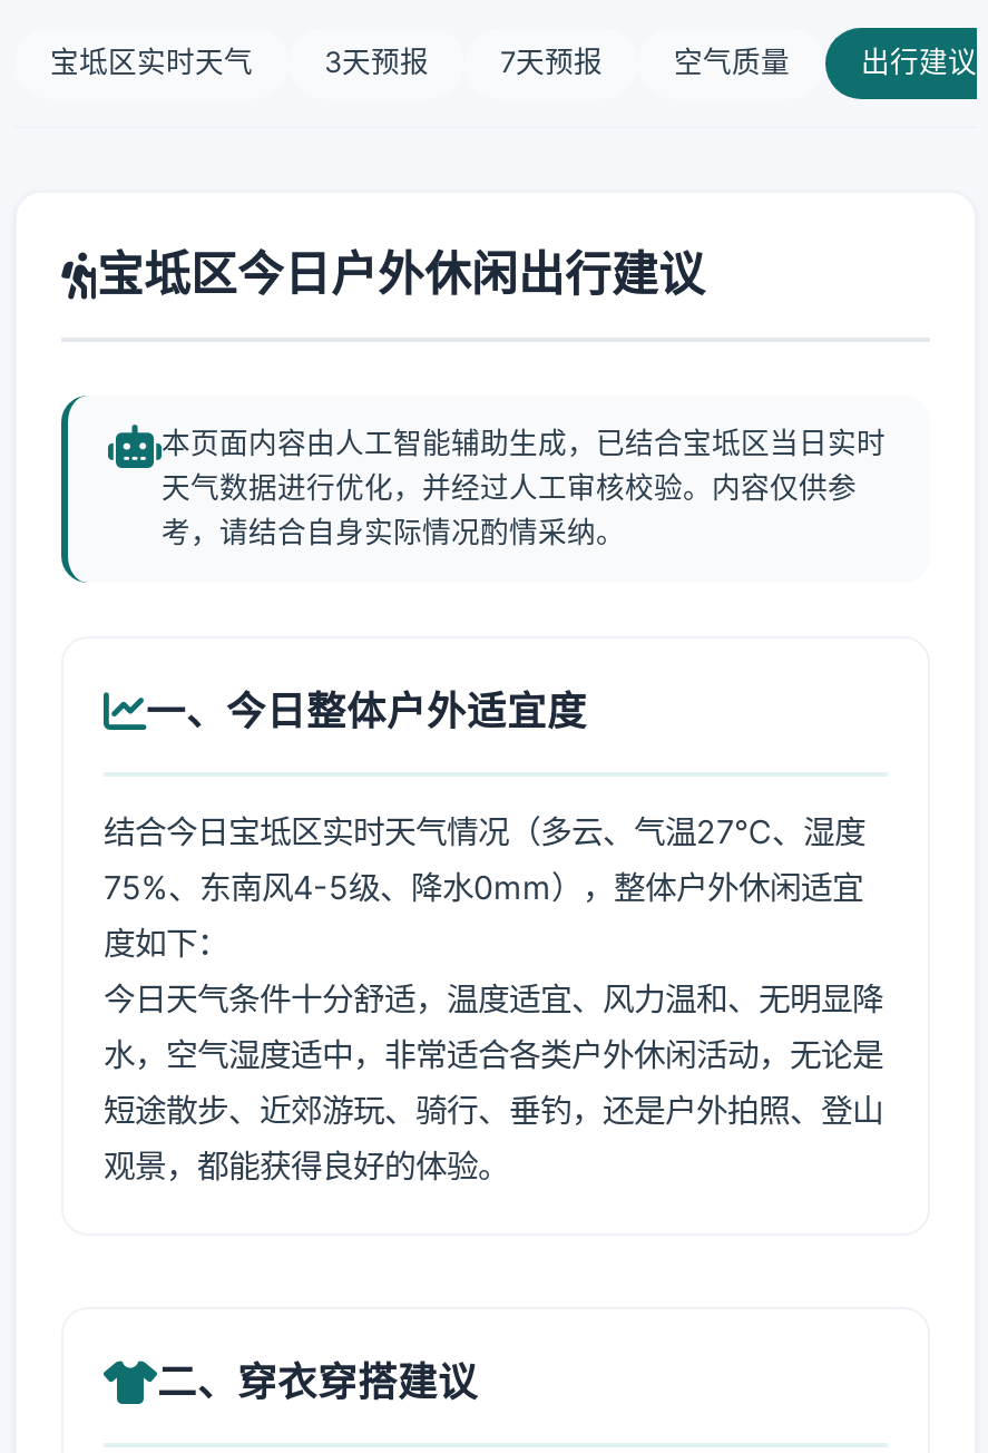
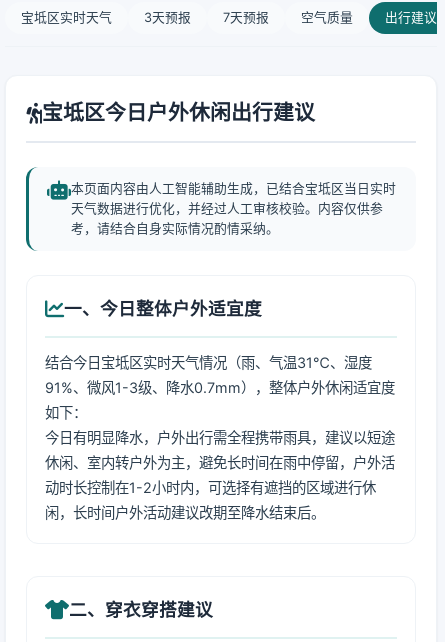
[104,812,865,850] 结合今日宝坻区实时天气情况（多云、气温27℃、湿度 -> [45,354,372,371] 结合今日宝坻区实时天气情况（雨、气温31℃、湿度
[104,868,863,906] 75%、东南风4-5级、降水0mm），整体户外休闲适宜 -> [45,379,395,396] 91%、微风1-3级、降水0.7mm），整体户外休闲适宜度
[104,924,228,962] 度如下： -> [45,404,87,421] 如下：
[104,979,883,1017] 今日天气条件十分舒适，温度适宜、风力温和、无明显降 -> [45,429,395,446] 今日有明显降水，户外出行需全程携带雨具，建议以短途
[104,1035,883,1073] 水，空气湿度适中，非常适合各类户外休闲活动，无论是 -> [45,454,395,471] 休闲、室内转户外为主，避免长时间在雨中停留，户外活
[104,1091,883,1129] 短途散步、近郊游玩、骑行、垂钓，还是户外拍照、登山 -> [45,479,376,496] 动时长控制在1-2小时内，可选择有遮挡的区域进行休
[104,1147,509,1184] 观景，都能获得良好的体验。 -> [45,504,325,521] 闲，长时间户外活动建议改期至降水结束后。

